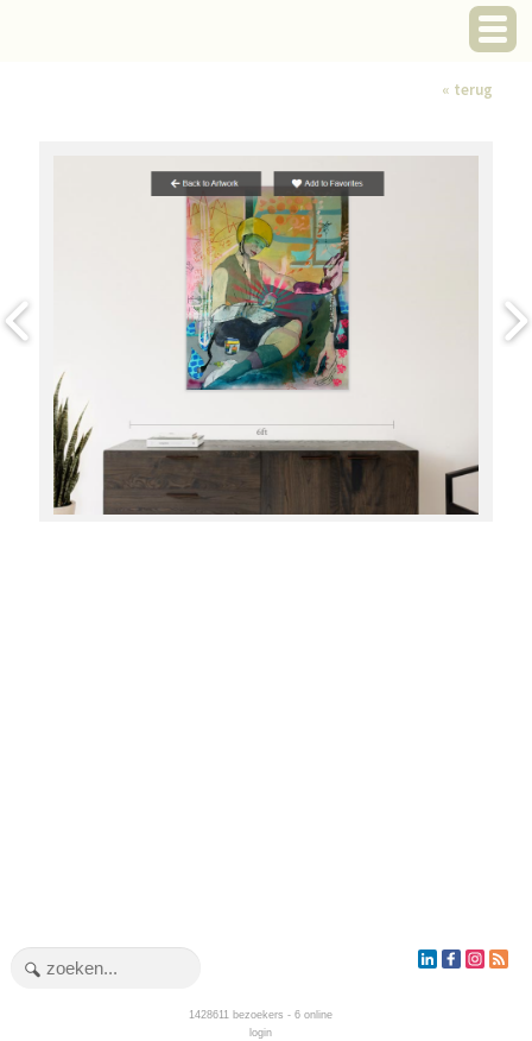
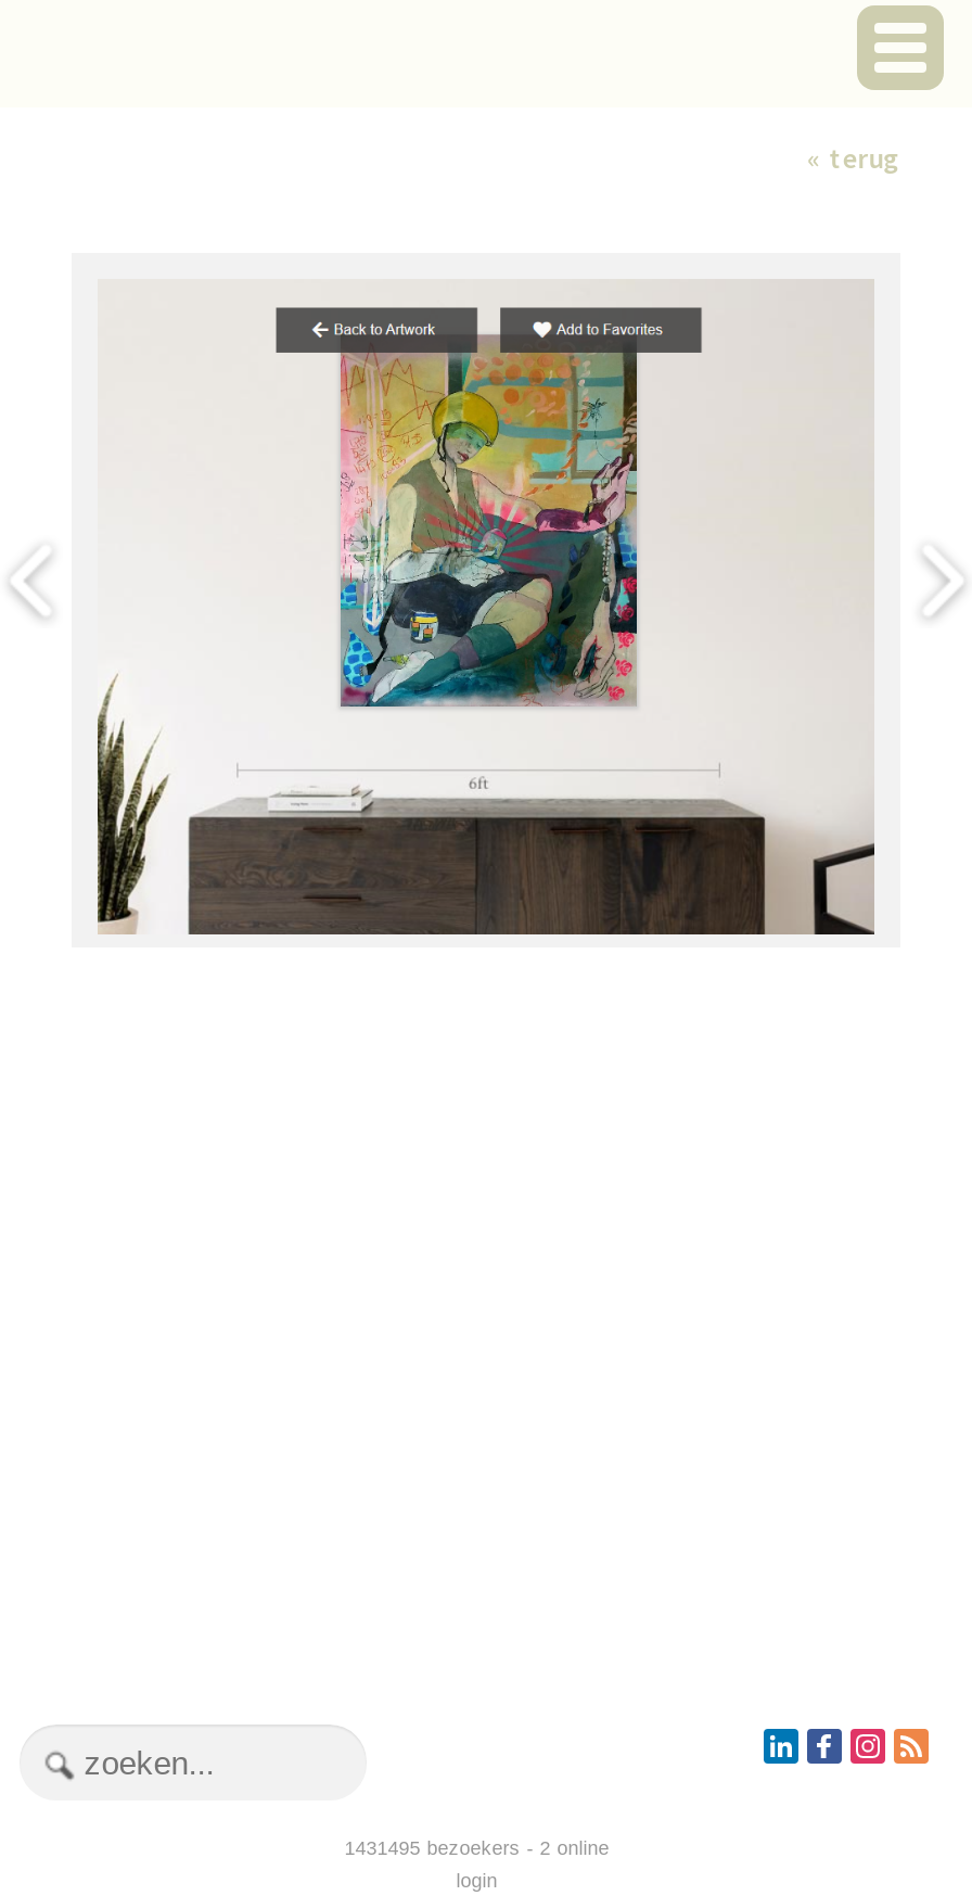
[189,1008,333,1020] 1428611 bezoekers - 6 online -> [344,1836,609,1858] 1431495 bezoekers - 2 online

